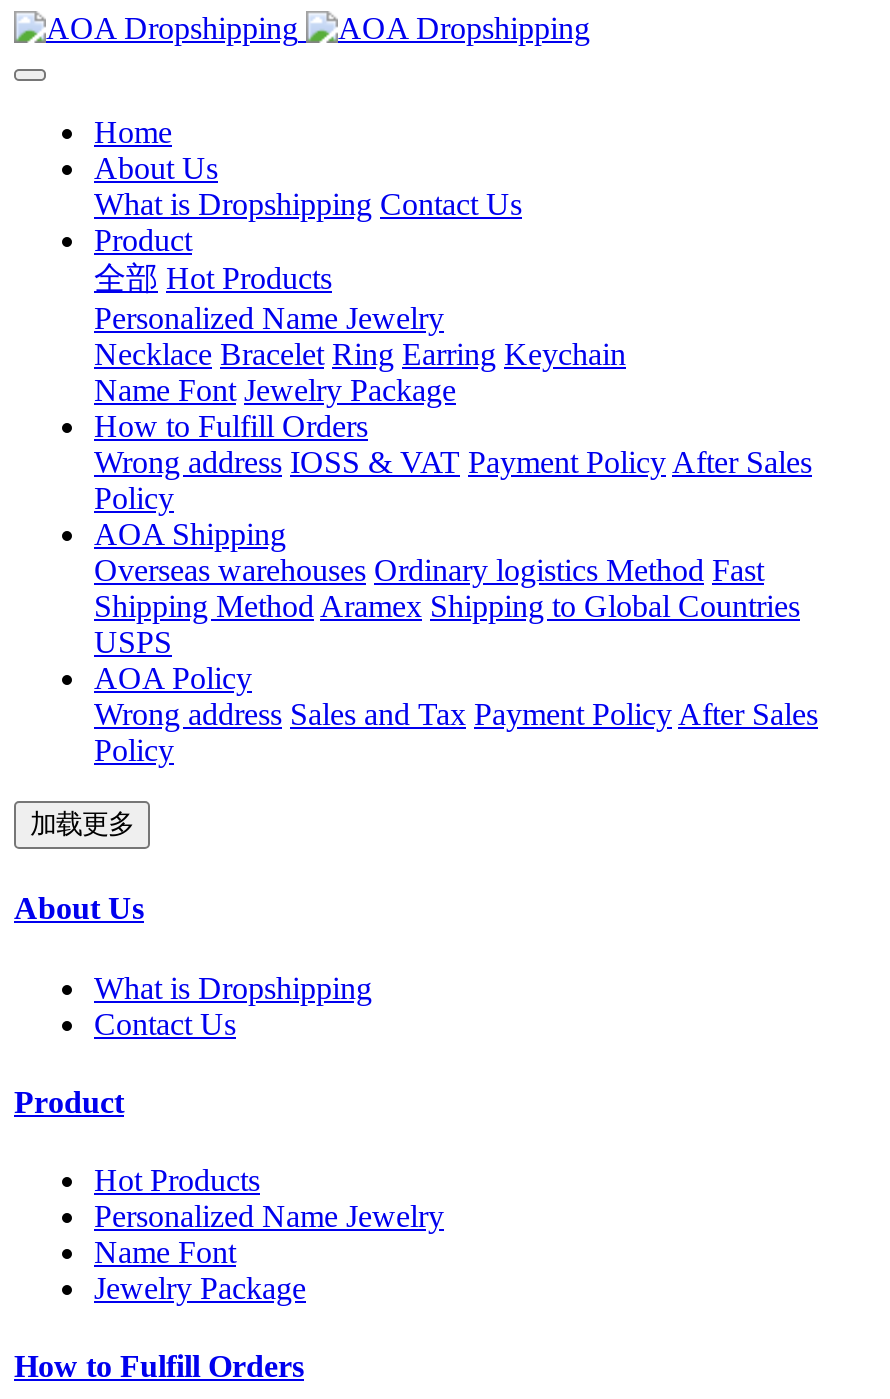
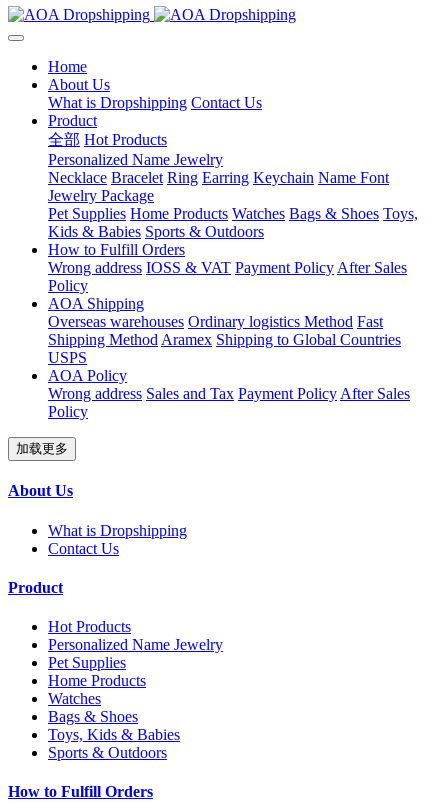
[94,337,626,407] Necklace Bracelet Ring Earring Keychain | Name Font Jewelry Package -> [48,169,418,240] Necklace Bracelet Ring Earring Keychain Name Font | Pet Supplies Home Products Watches Bags & Shoes Toys, | Kids & Babies Sports & Outdoors
[94,1235,236,1269] Name Font -> [48,654,180,761] Pet Supplies | Home Products | Watches | Bags & Shoes | Toys, Kids & Babies | Sports & Outdoors
moved [94,1271,306,1305] -> [48,187,154,204]: Jewelry Package

